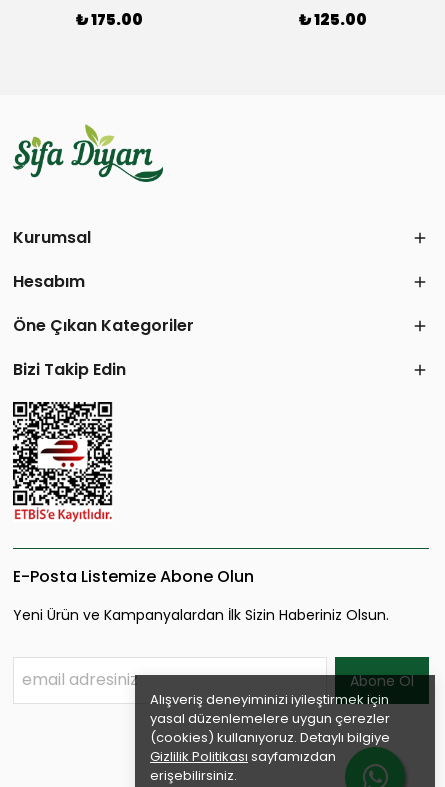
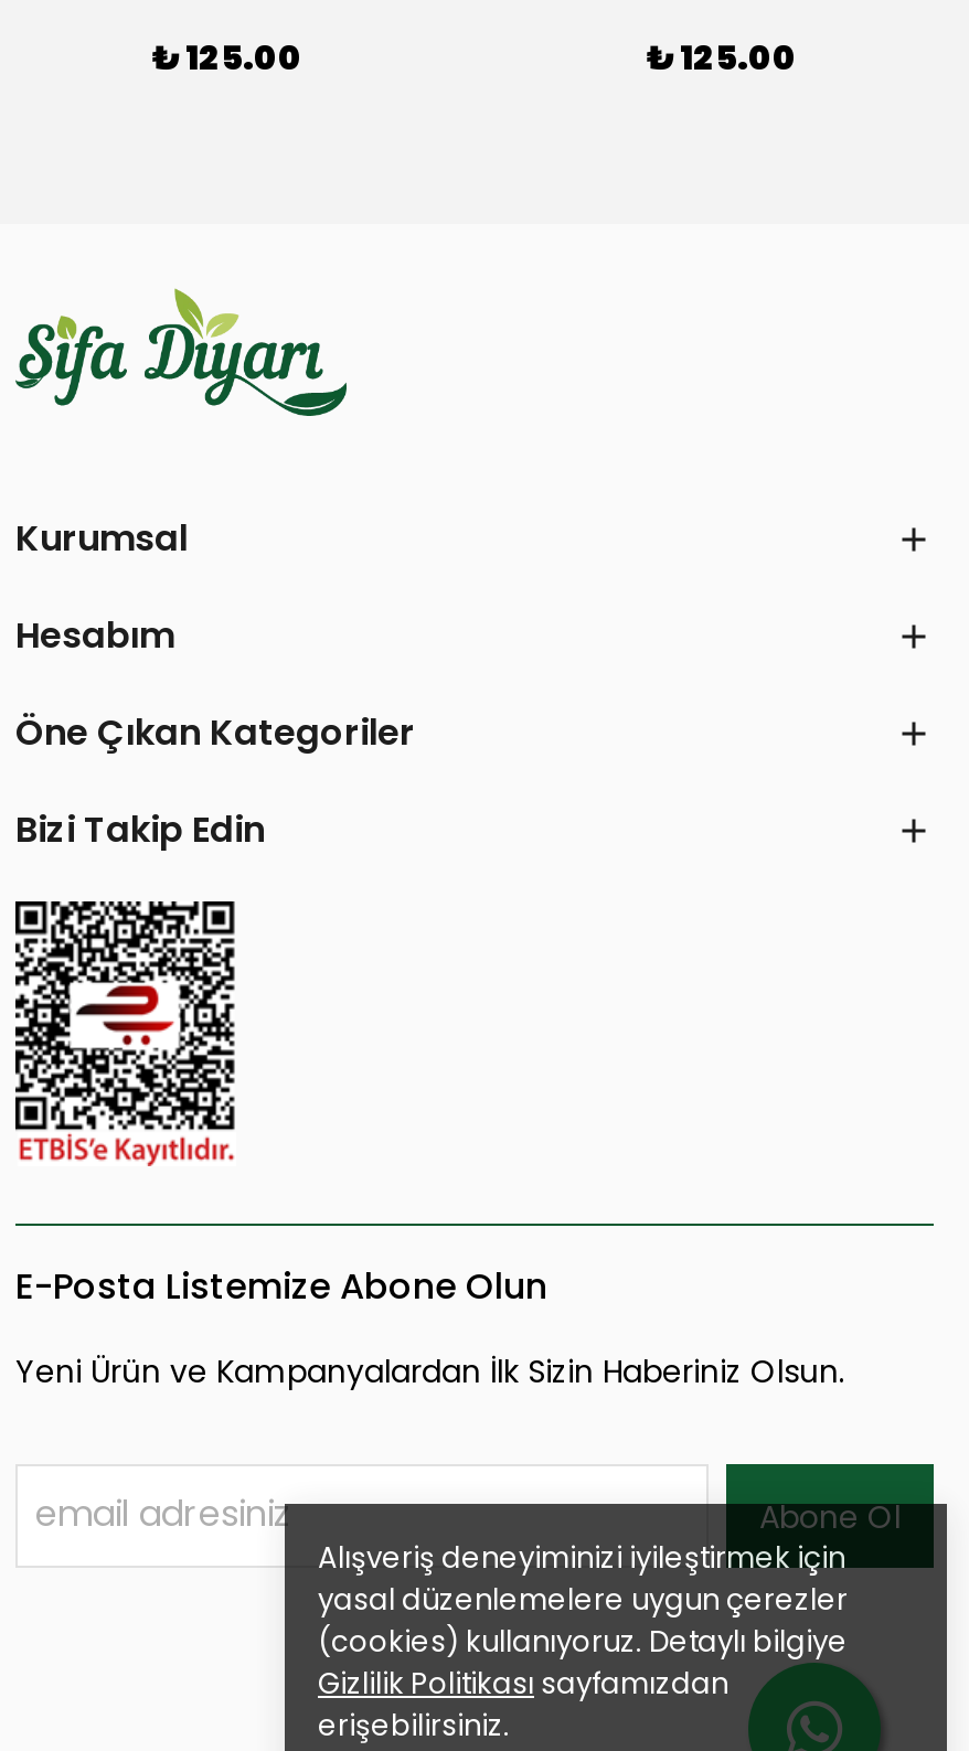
[75,9,142,30] ₺ 175.00 -> [152,34,302,81] ₺ 125.00

